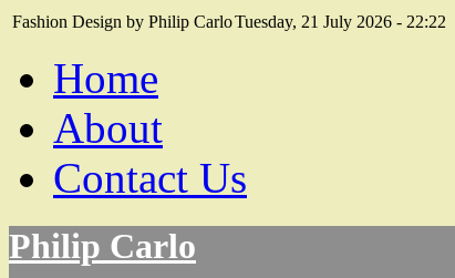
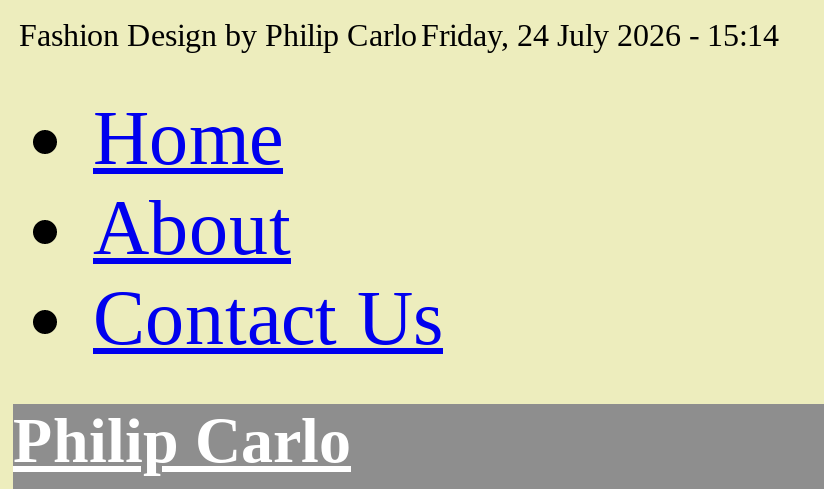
[12,12,446,31] Fashion Design by Philip Carlo Tuesday, 21 July 2026 - 22:22 -> [19,18,779,52] Fashion Design by Philip Carlo Friday, 24 July 2026 - 15:14

